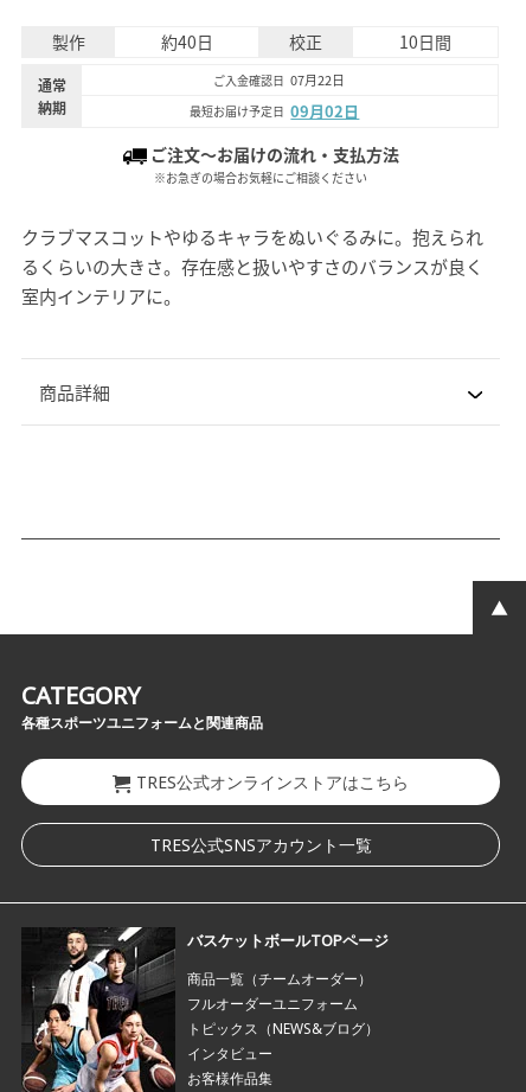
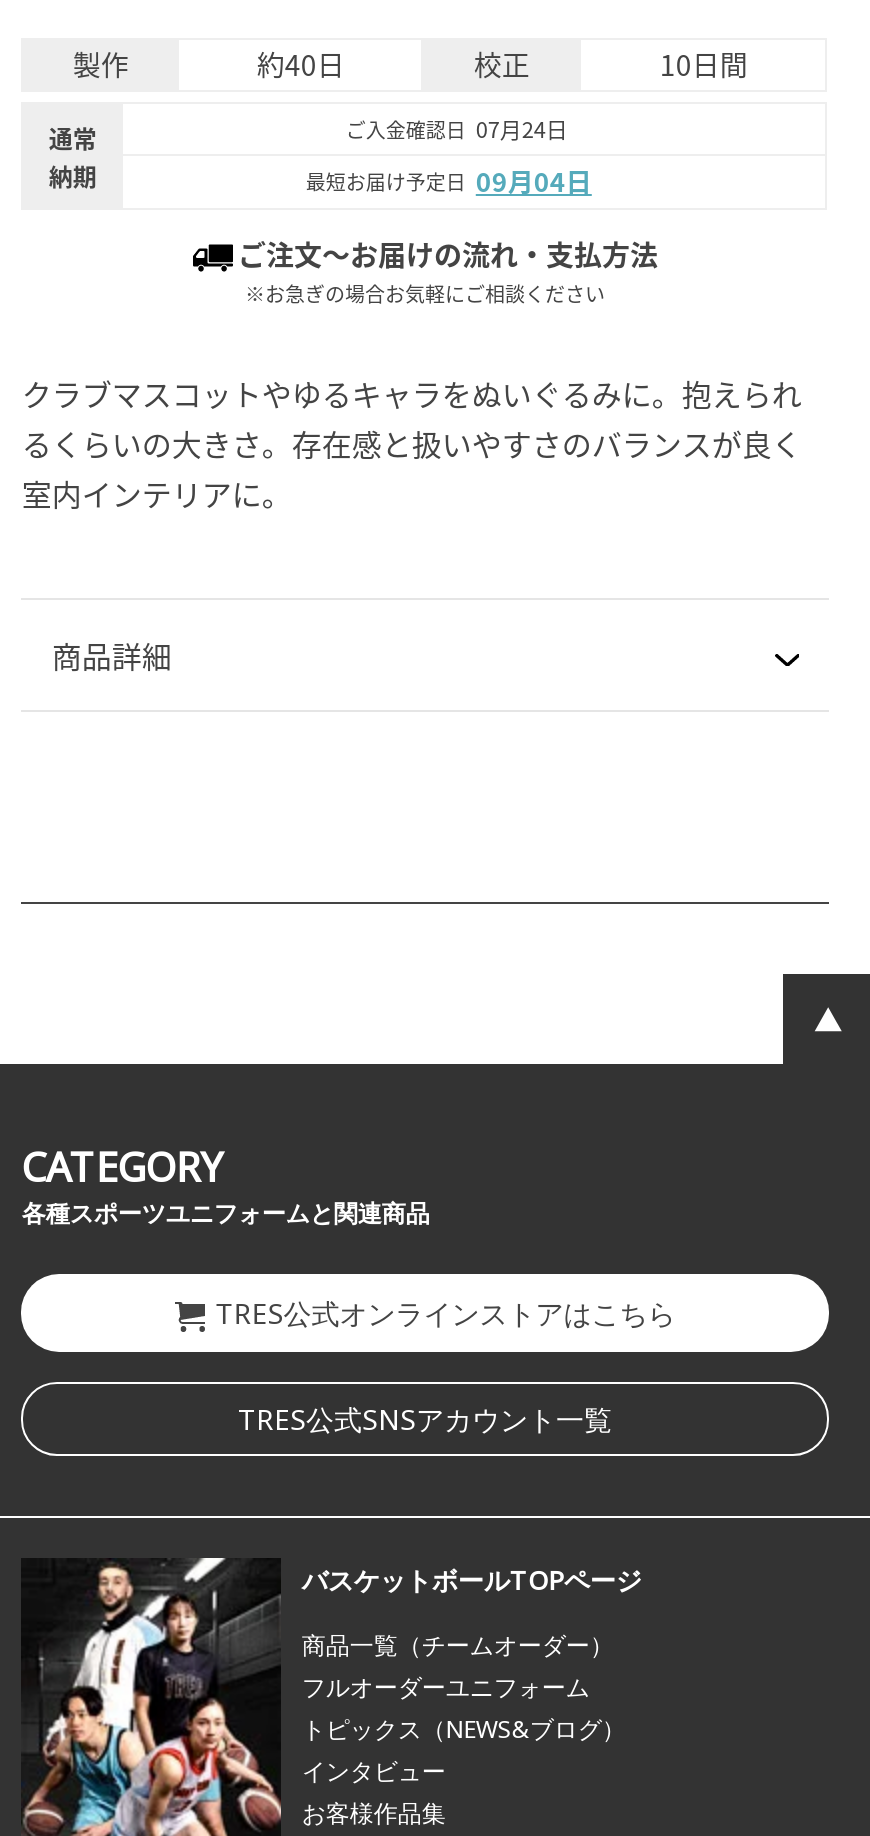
[214,70,345,89] ご入金確認日 07月22日 -> [346,112,568,144] ご入金確認日 07月24日
[190,100,359,122] 最短お届け予定日 09月02日 -> [306,162,592,200] 最短お届け予定日 09月04日

